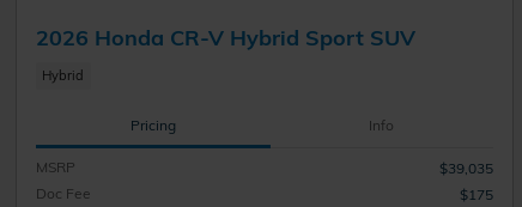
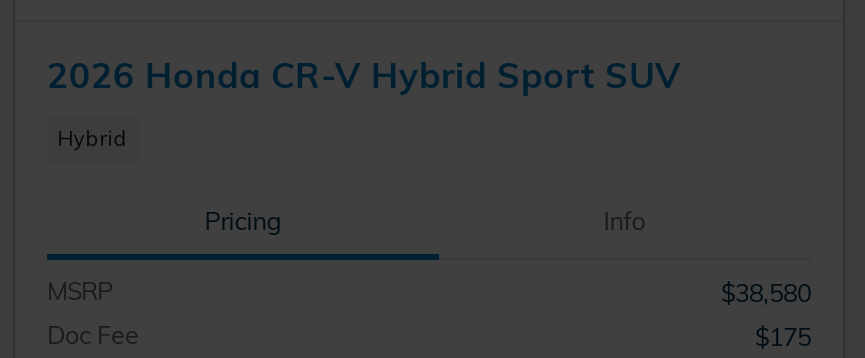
[439,159,493,176] $39,035 -> [721,277,811,307] $38,580

